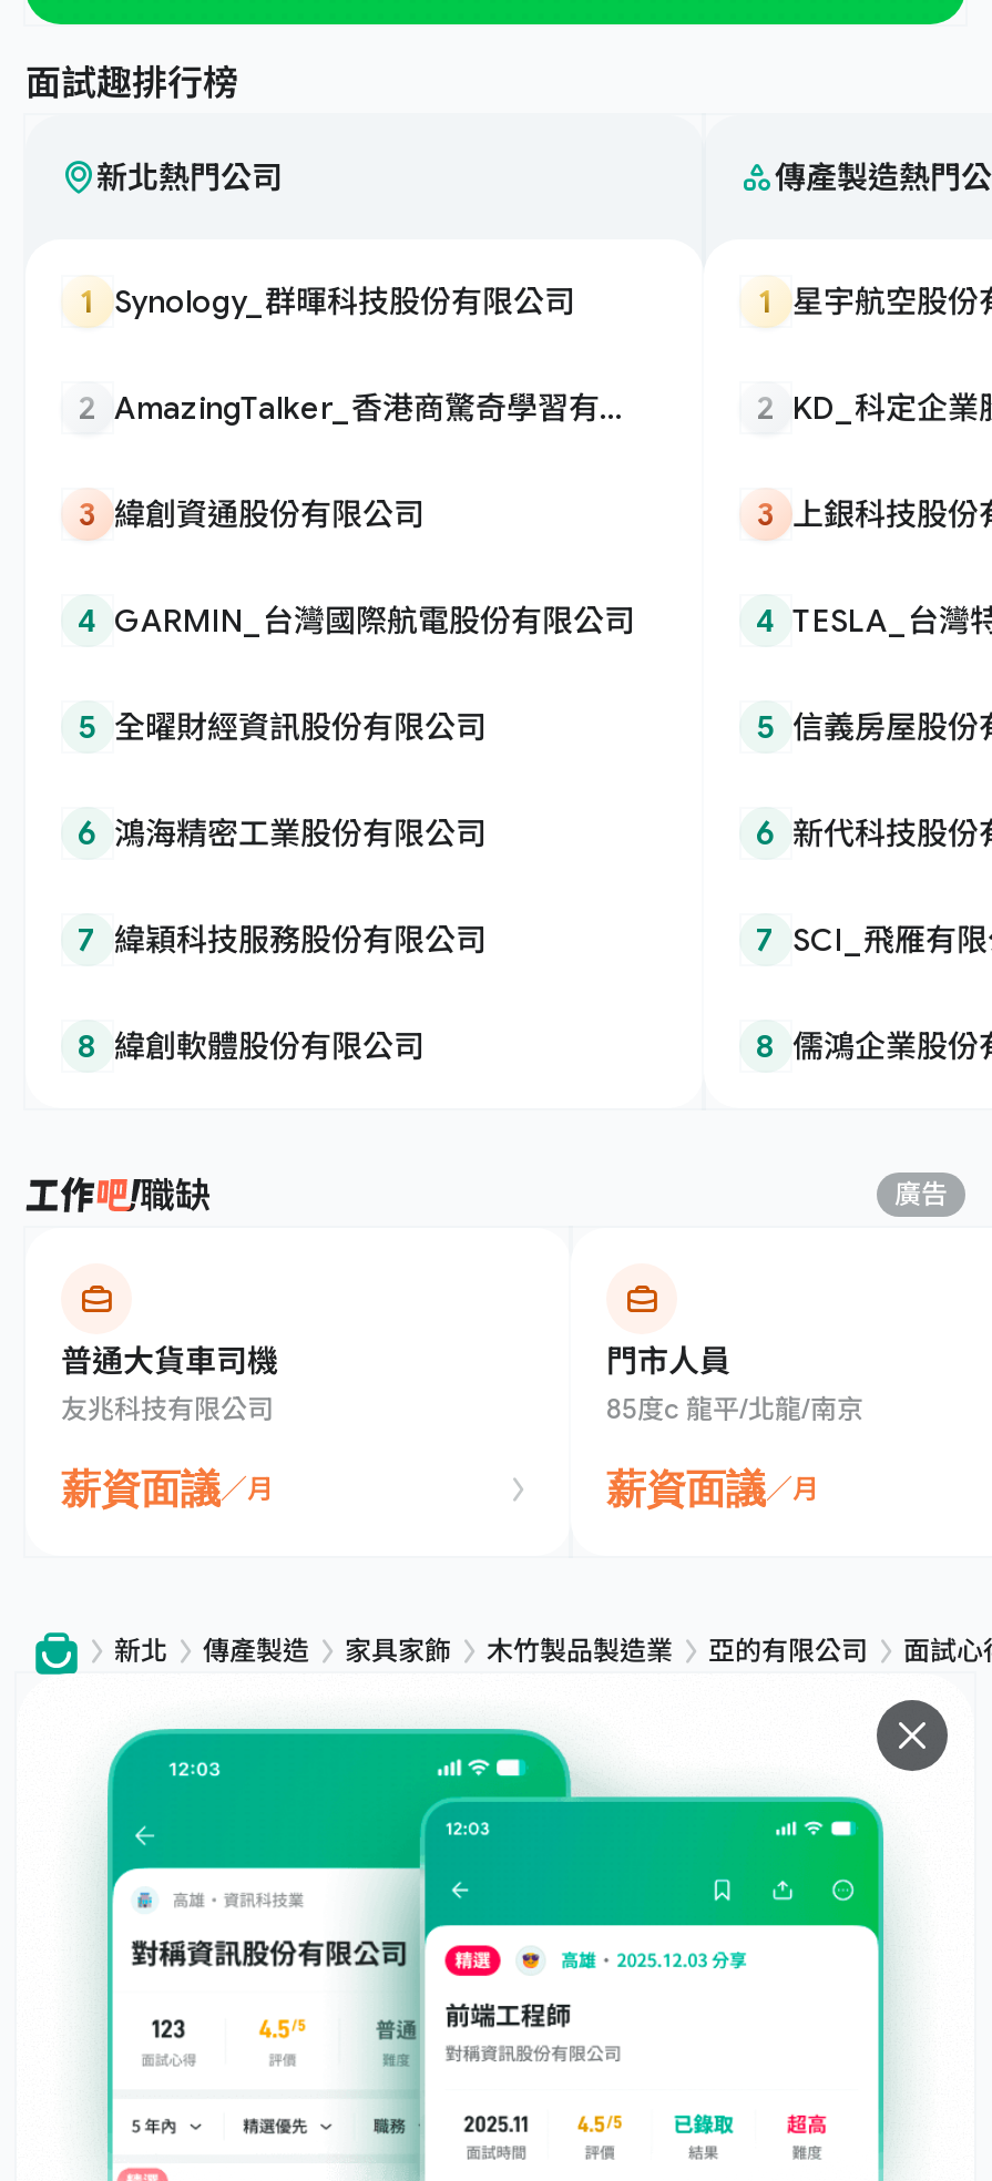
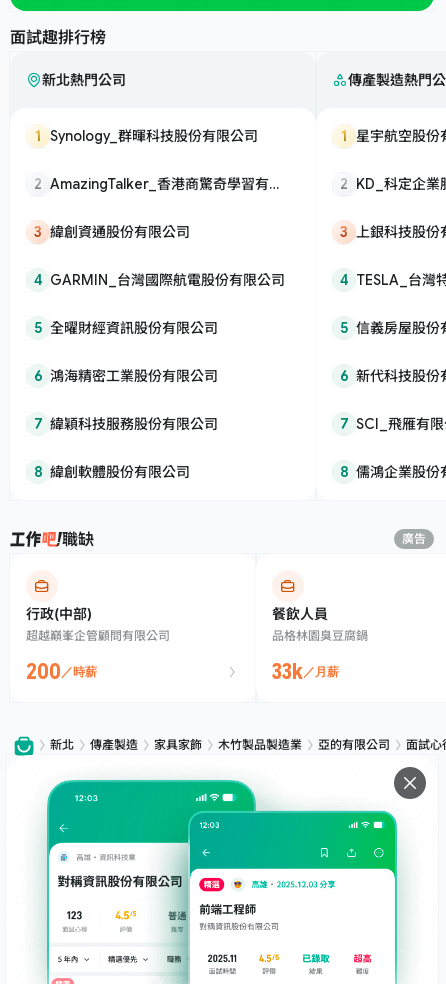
[61,1341,278,1425] 普通大貨車司機 | 友兆科技有限公司 -> [26,605,170,643] 行政(中部) | 超越巔峯企管顧問有限公司
[606,1341,863,1425] 門市人員 | 85度c 龍平/北龍/南京 -> [272,605,368,643] 餐飲人員 | 品格林園臭豆腐鍋
[61,1465,274,1514] 薪資面議／月 -> [26,658,97,685] 200／時薪
[606,1465,819,1514] 薪資面議／月 -> [272,658,339,685] 33k／月薪

